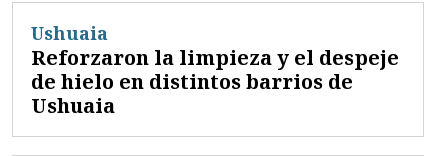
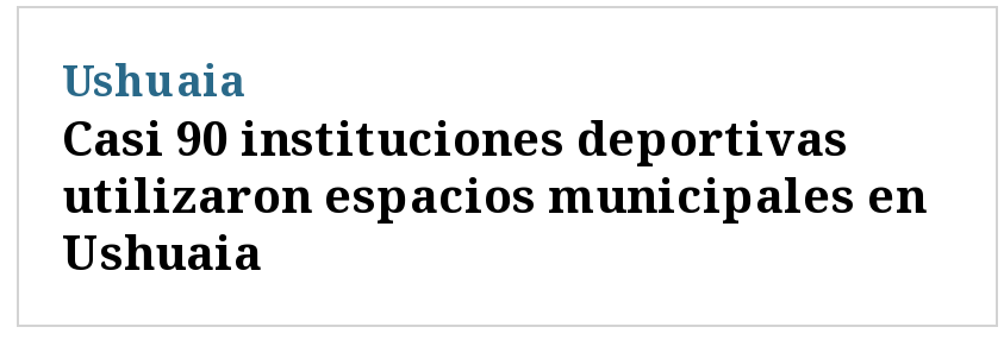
[31,44,399,95] Reforzaron la limpieza y el despeje | de hielo en distintos barrios de -> [62,107,927,228] Casi 90 instituciones deportivas | utilizaron espacios municipales en

